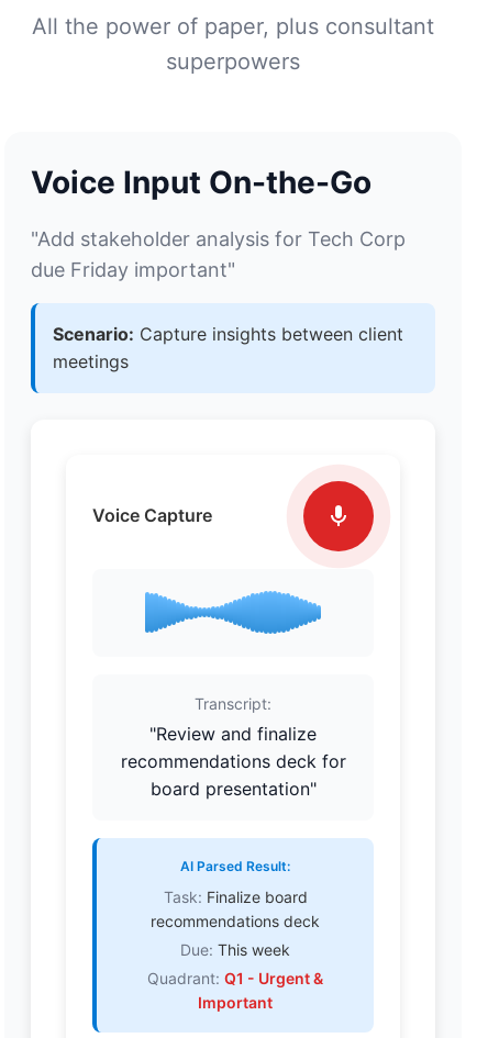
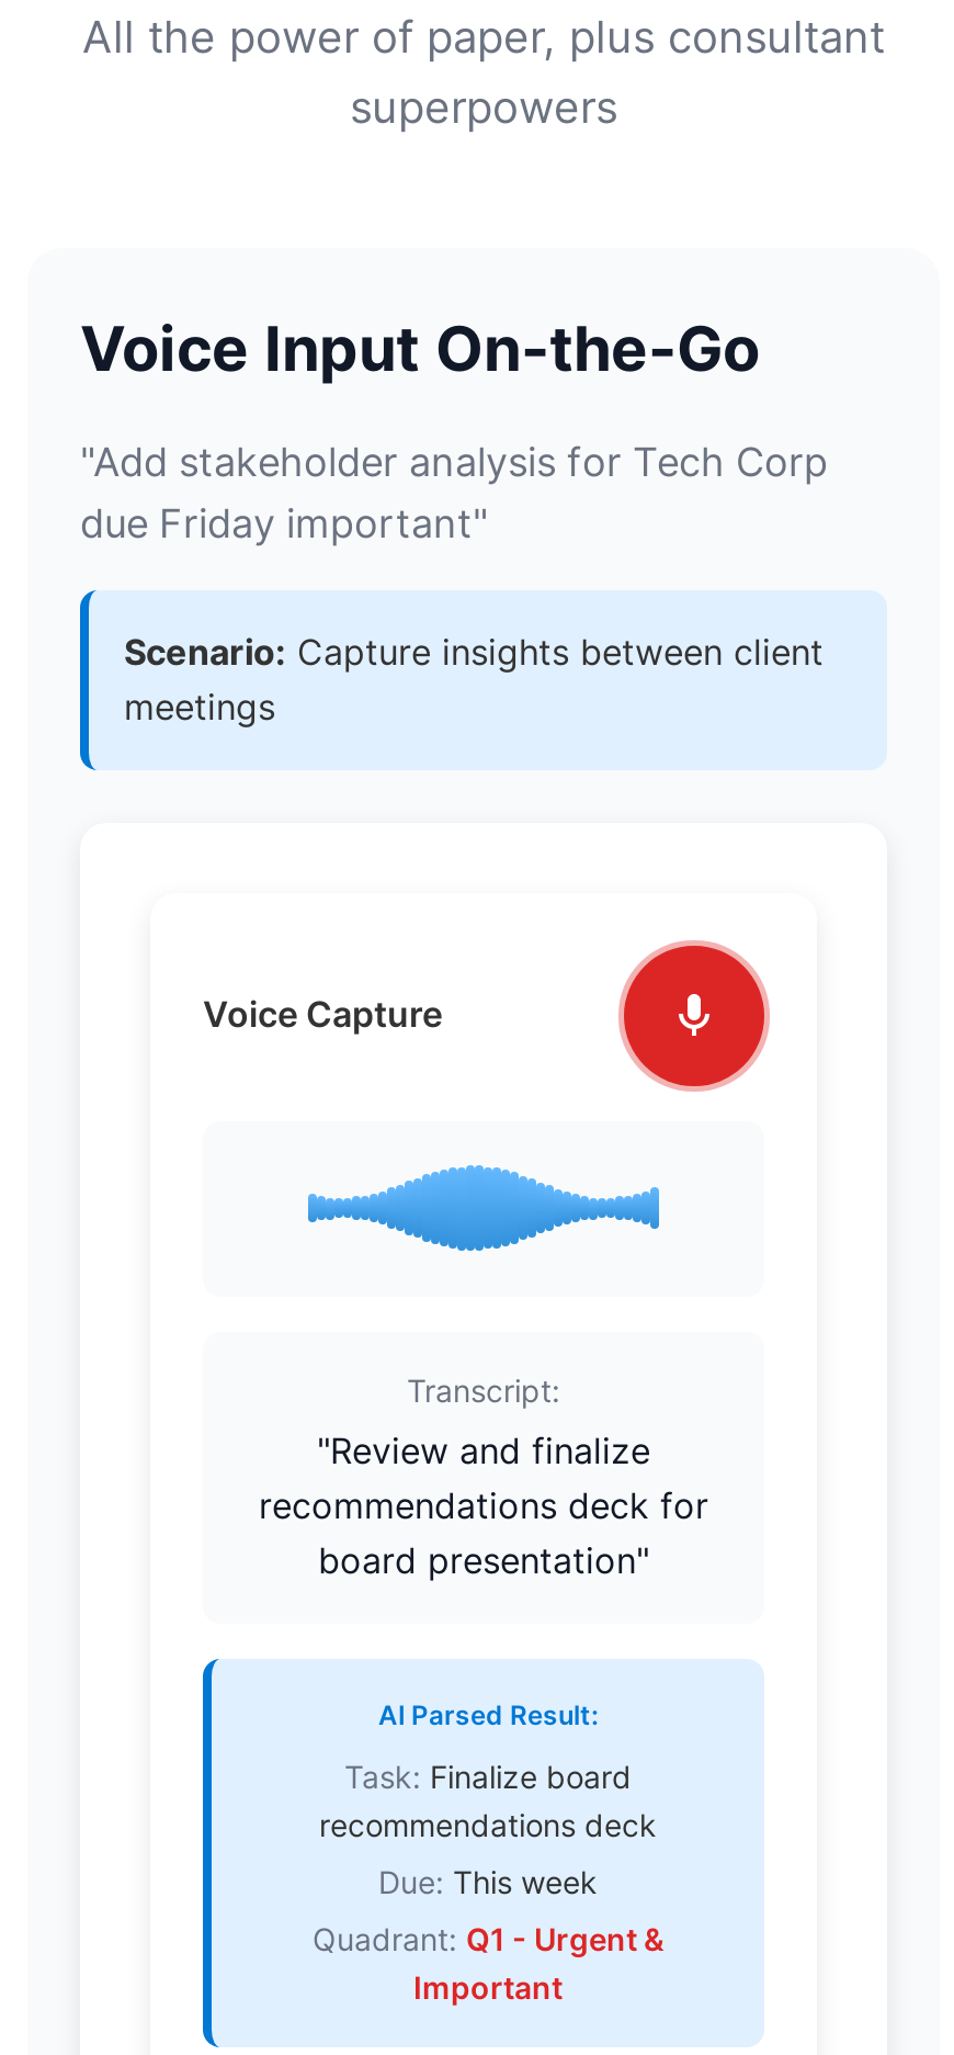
[144,590,320,635] [image] -> [308,1163,659,1253] [image]

